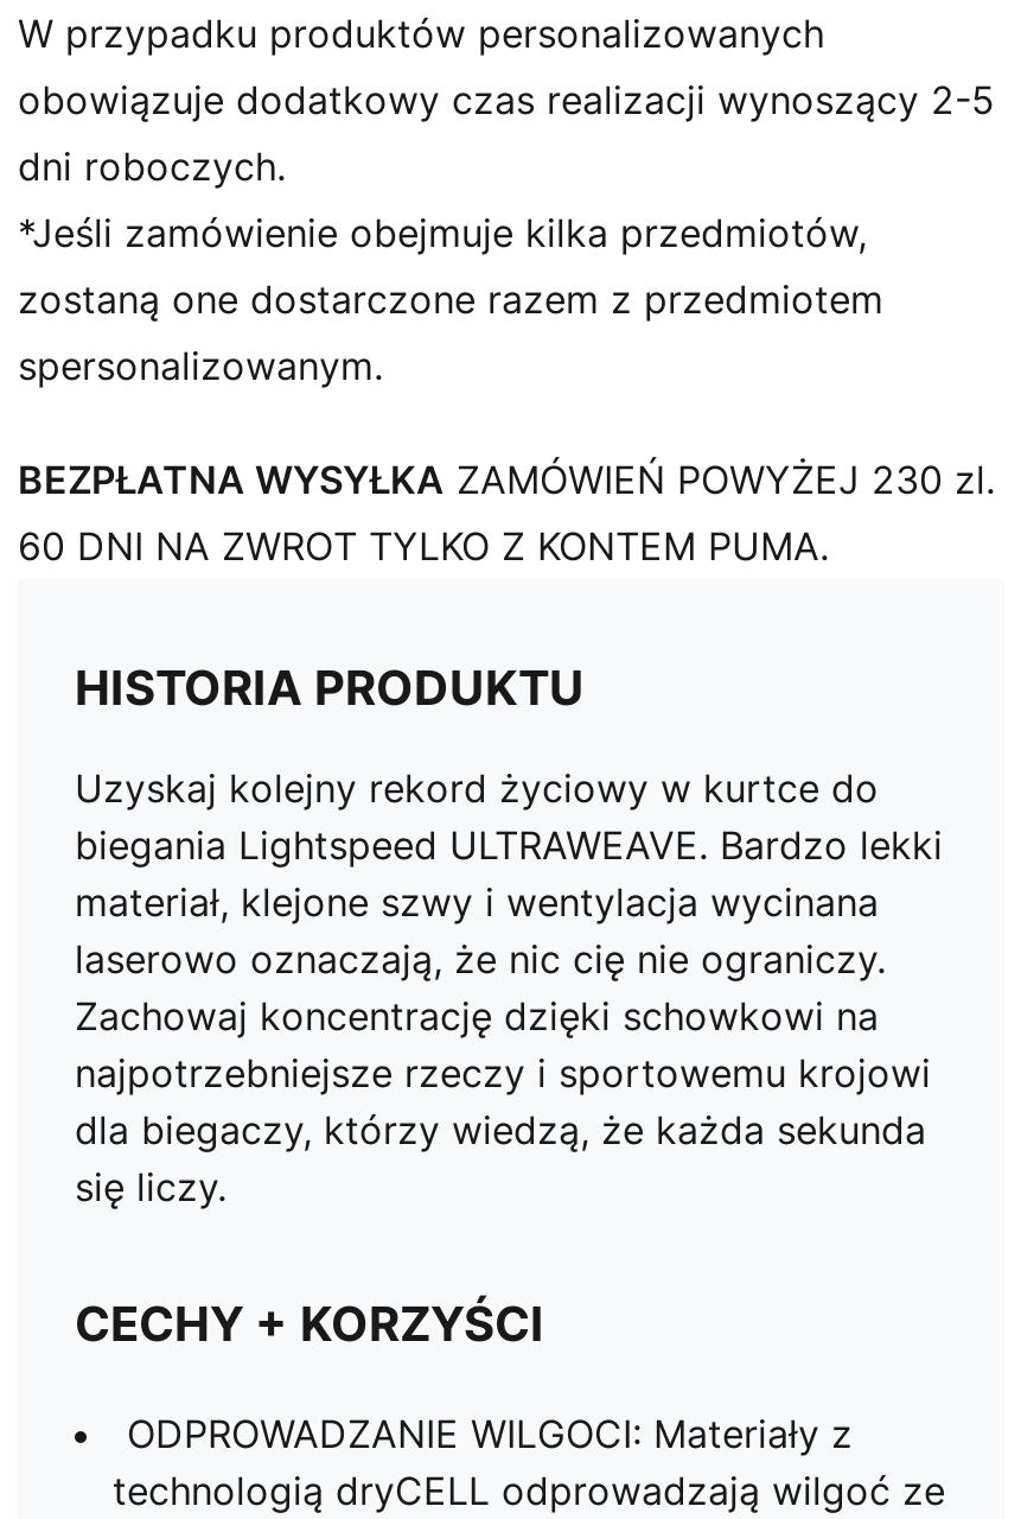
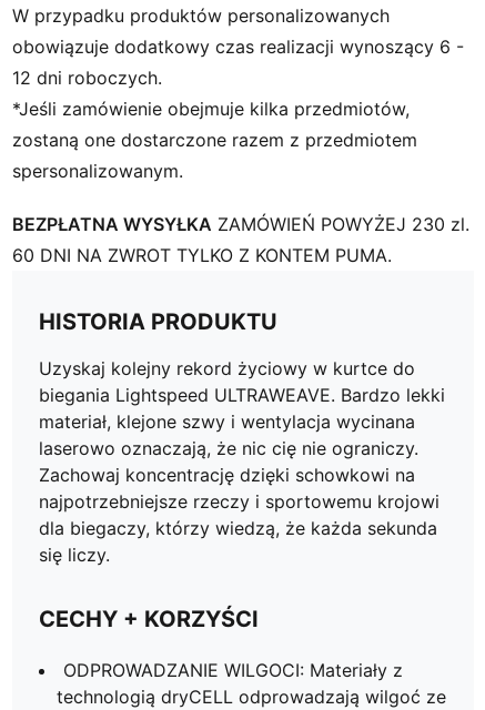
[18,76,995,190] obowiązuje dodatkowy czas realizacji wynoszący 2-5 | dni roboczych. -> [12,35,464,89] obowiązuje dodatkowy czas realizacji wynoszący 6 - | 12 dni roboczych.

